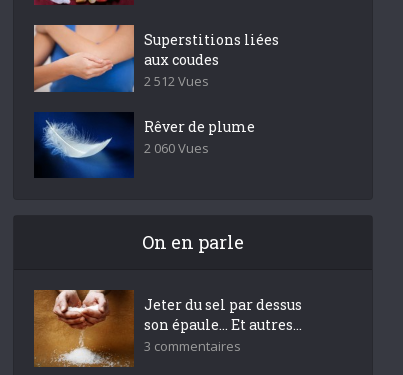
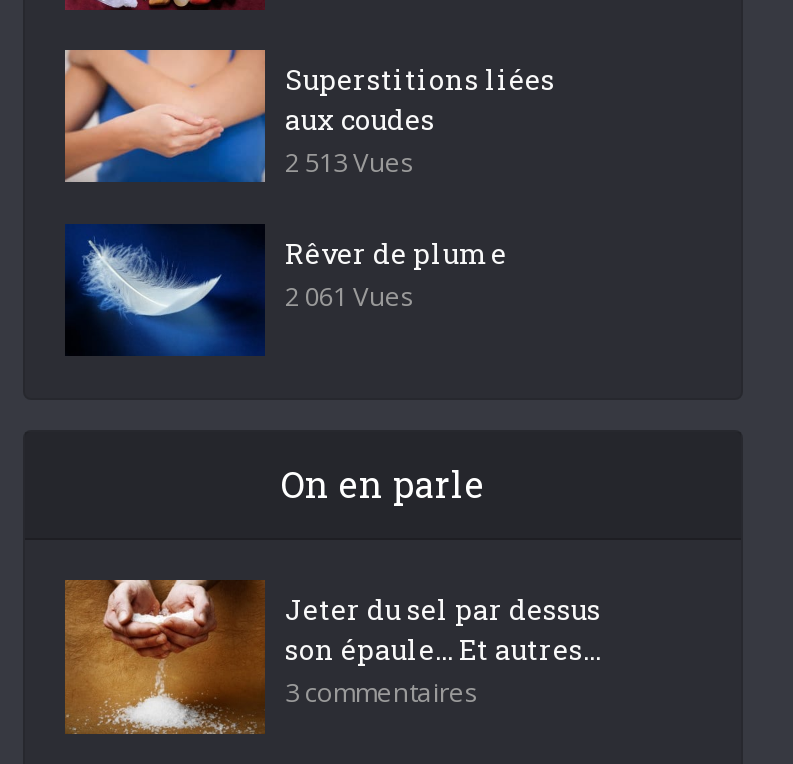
[144,72,209,90] 2 512 Vues -> [285,144,415,180] 2 513 Vues
[144,139,209,157] 2 060 Vues -> [285,278,415,314] 2 061 Vues

